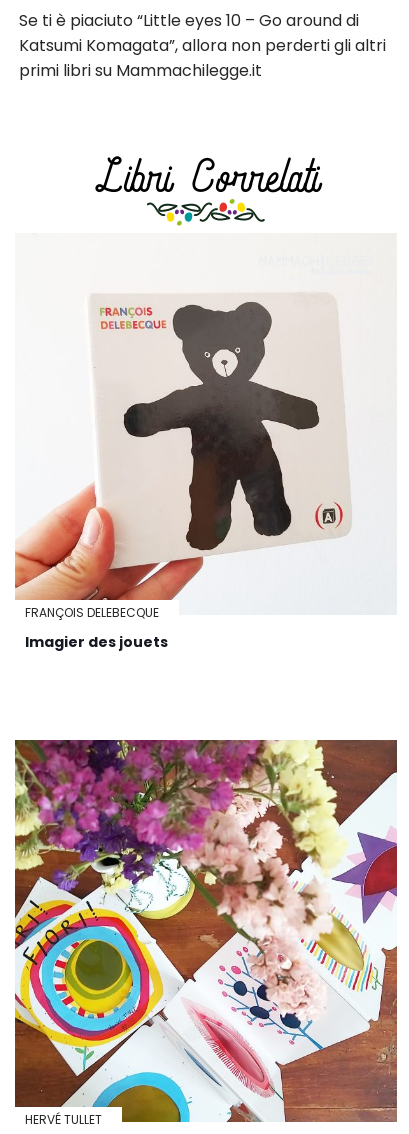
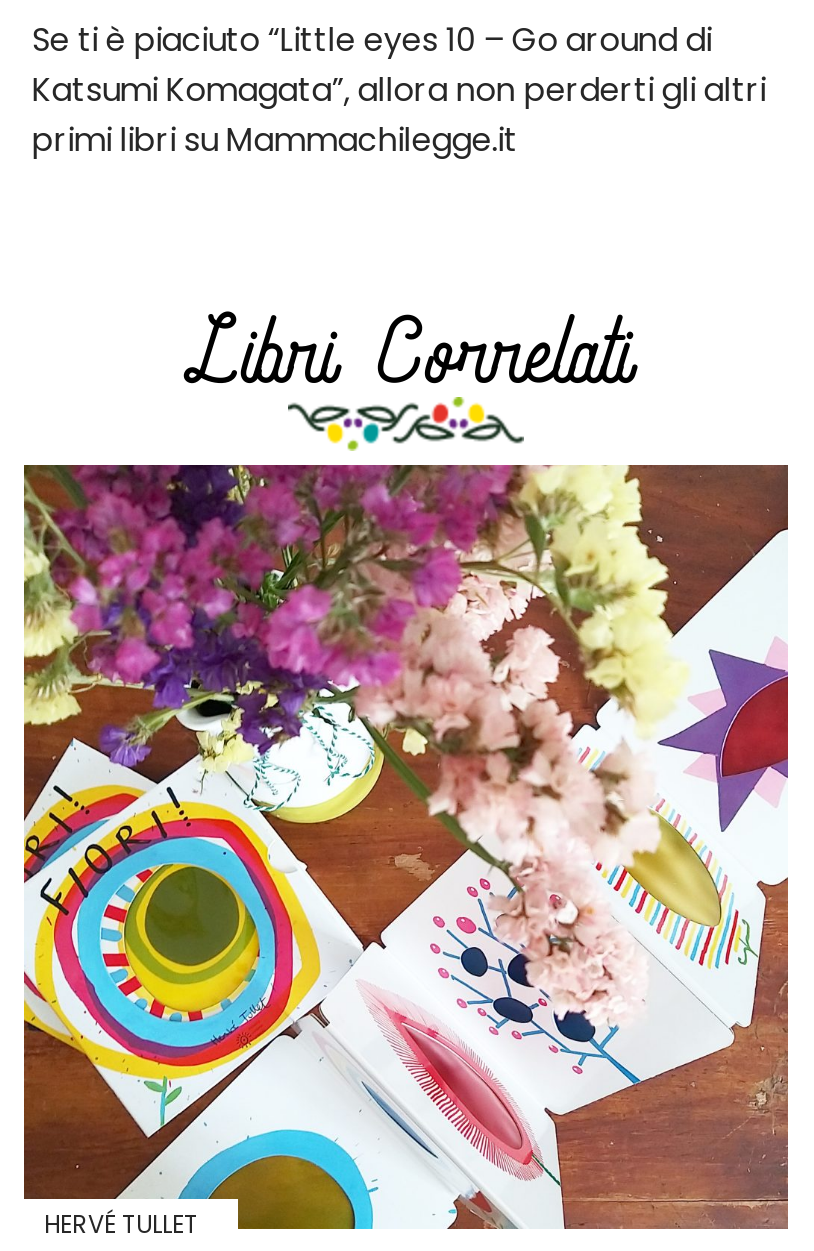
[14,292,351,651] [image] | FRANÇOIS DELEBECQUE | Imagier des jouets -> none

